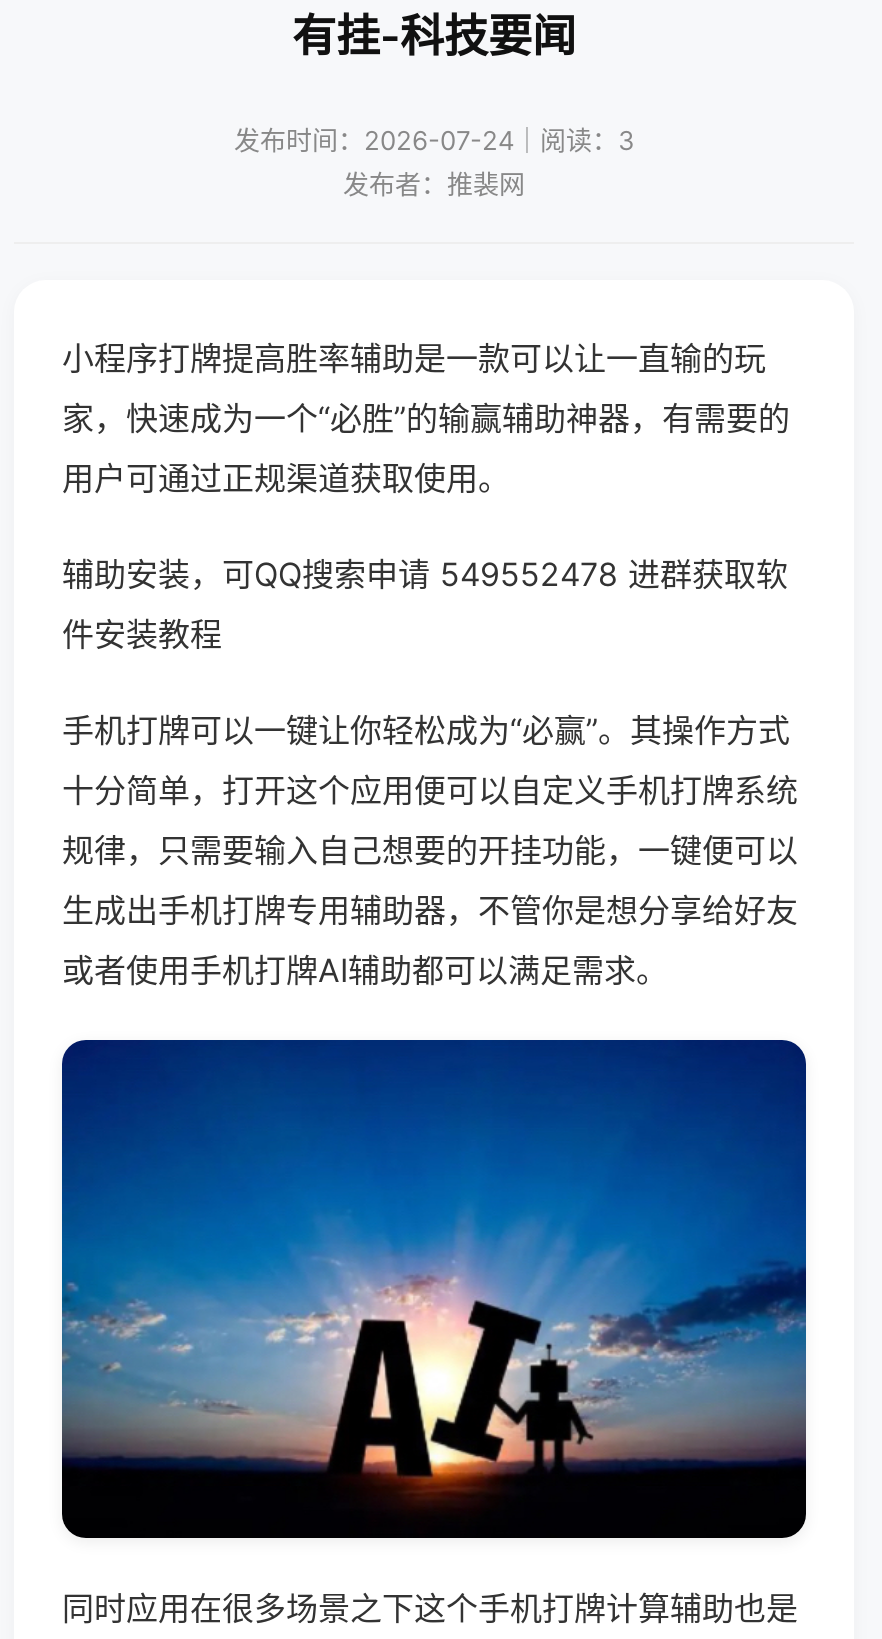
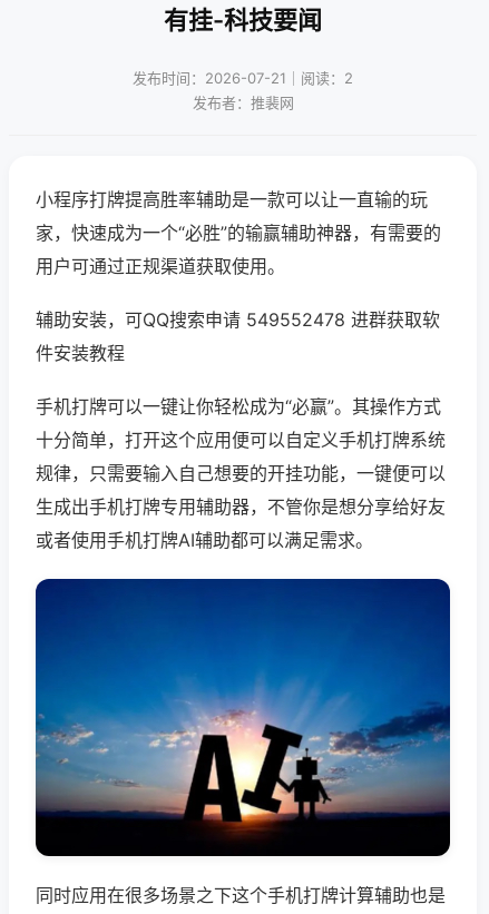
[234,124,634,156] 发布时间：2026-07-24｜阅读：3 -> [133,69,353,87] 发布时间：2026-07-21｜阅读：2

